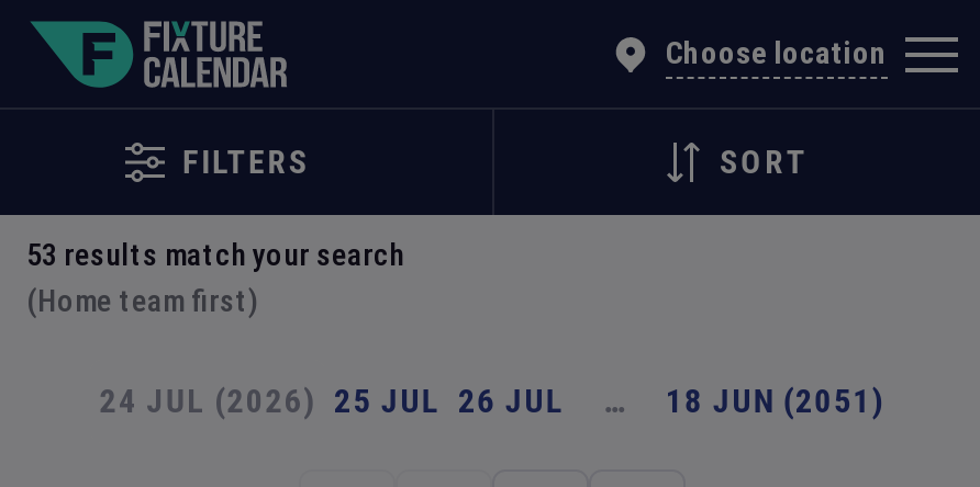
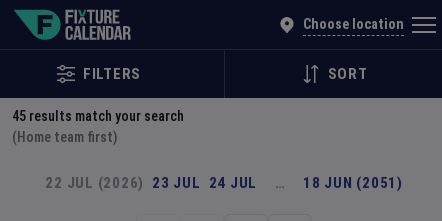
[26,237,404,272] 53 results match your search -> [12,108,184,124] 45 results match your search
[99,382,565,421] 24 JUL (2026) 25 JUL 26 JUL -> [45,174,257,192] 22 JUL (2026) 23 JUL 24 JUL

